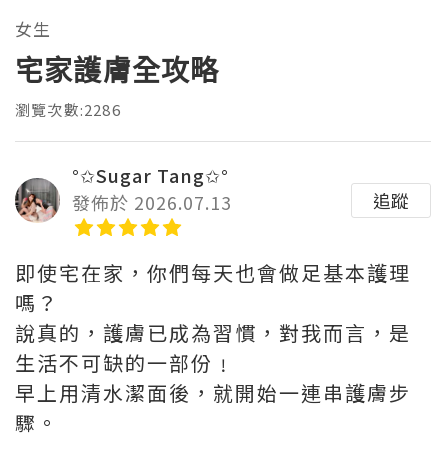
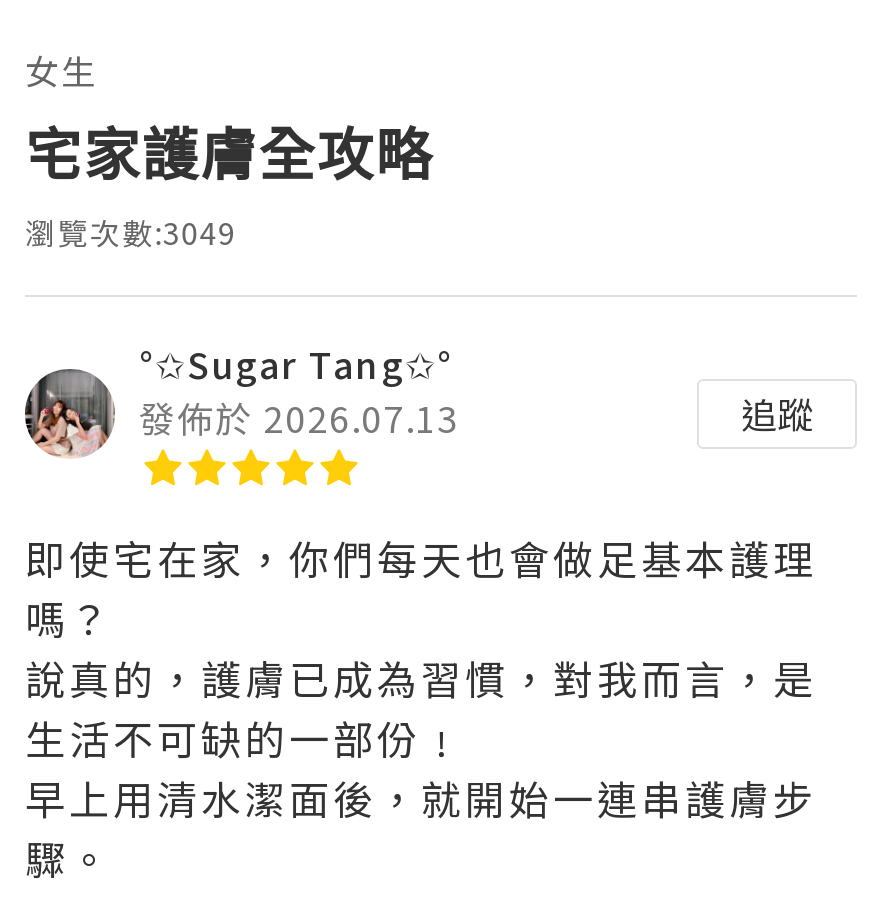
[15,99,121,120] 瀏覽次數:2286 -> [25,211,237,253] 瀏覽次數:3049

